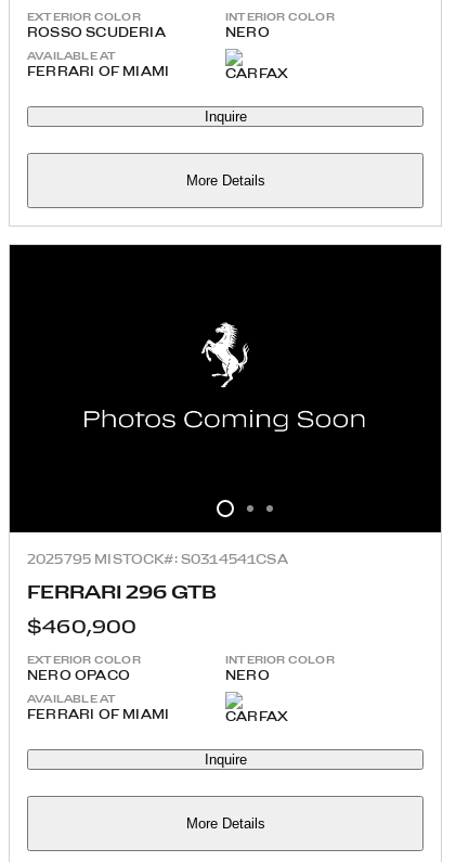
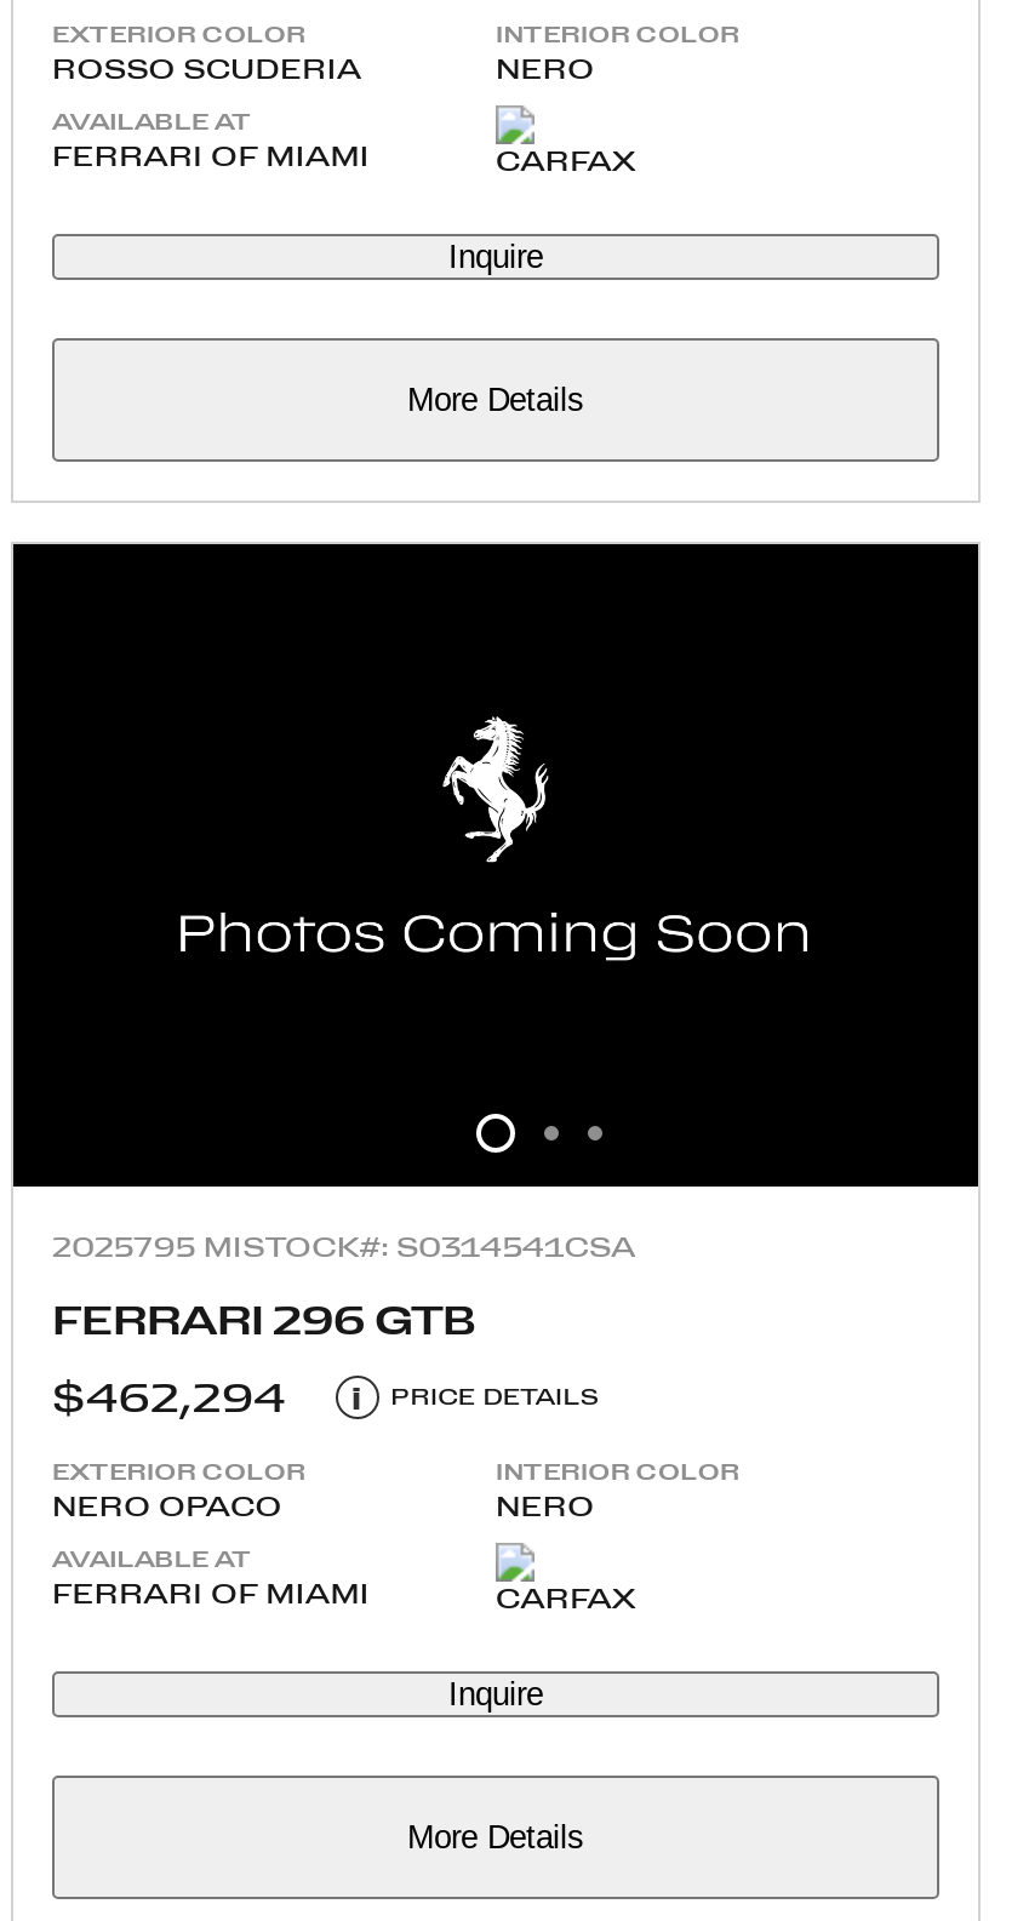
[27,616,137,636] $460,900 -> [52,1373,600,1419] $462,294 | i | PRICE DETAILS

